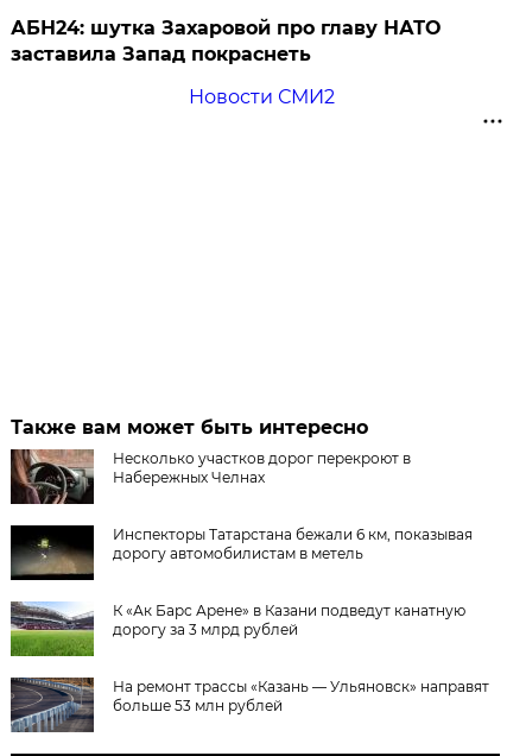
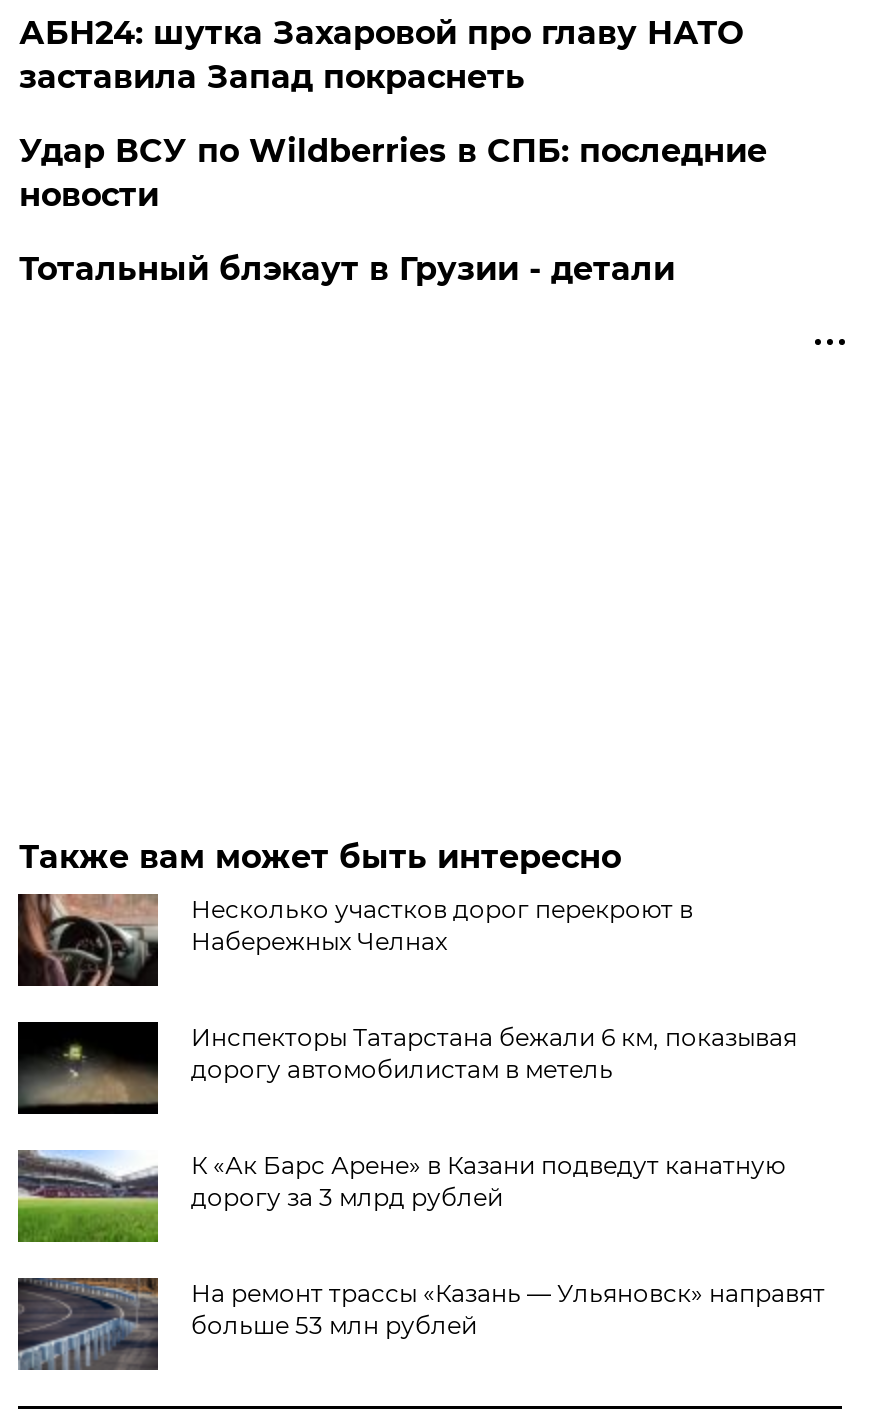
[188,86,334,108] Новости СМИ2 -> [19,132,767,288] Удар ВСУ по Wildberries в СПБ: последние | новости | Тотальный блэкаут в Грузии - детали

